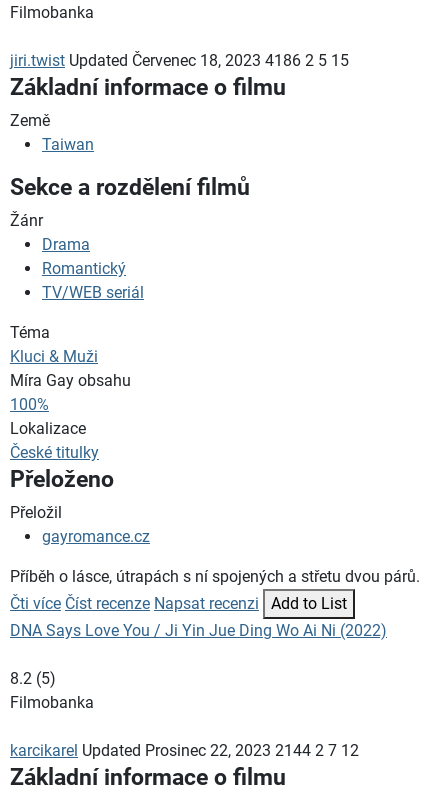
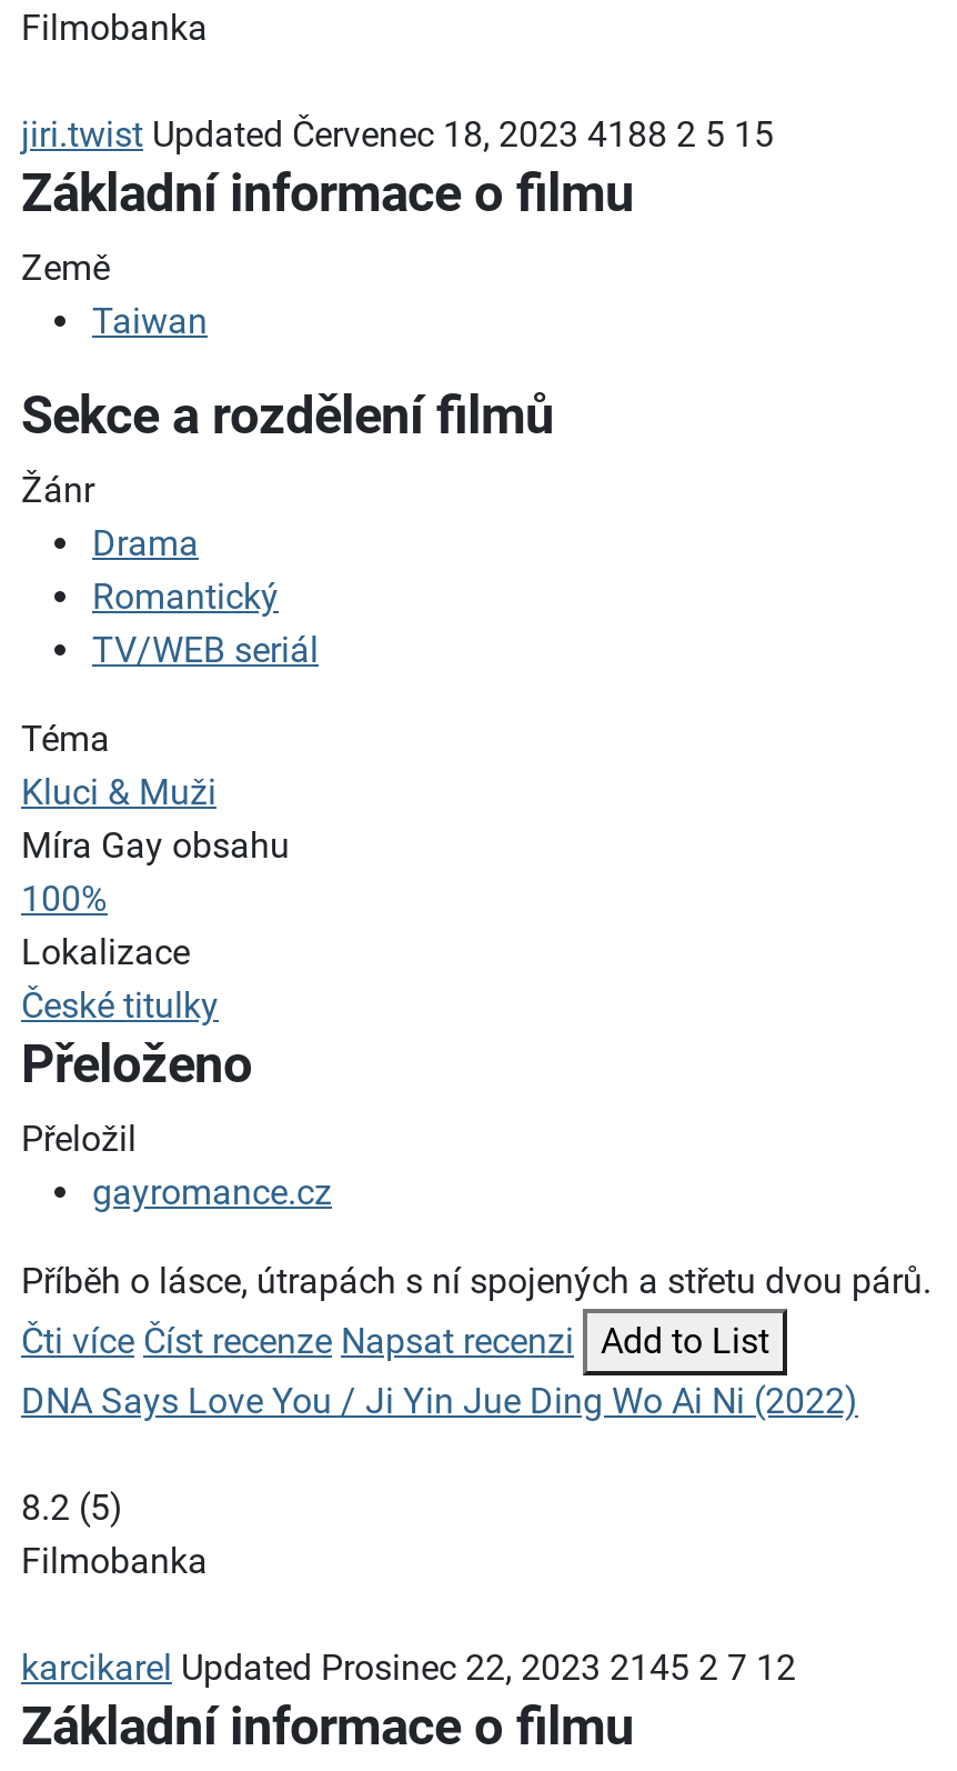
[10,51,349,70] jiri.twist Updated Červenec 18, 2023 4186 2 5 15 -> [21,113,774,156] jiri.twist Updated Červenec 18, 2023 4188 2 5 15
[10,741,359,760] karcikarel Updated Prosinec 22, 2023 2144 2 7 12 -> [21,1647,796,1689] karcikarel Updated Prosinec 22, 2023 2145 2 7 12

